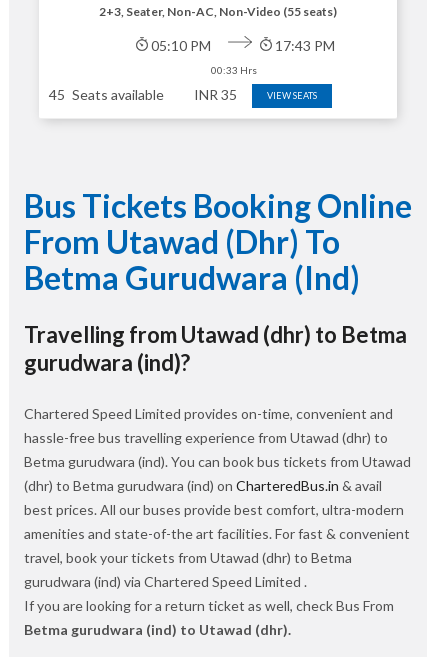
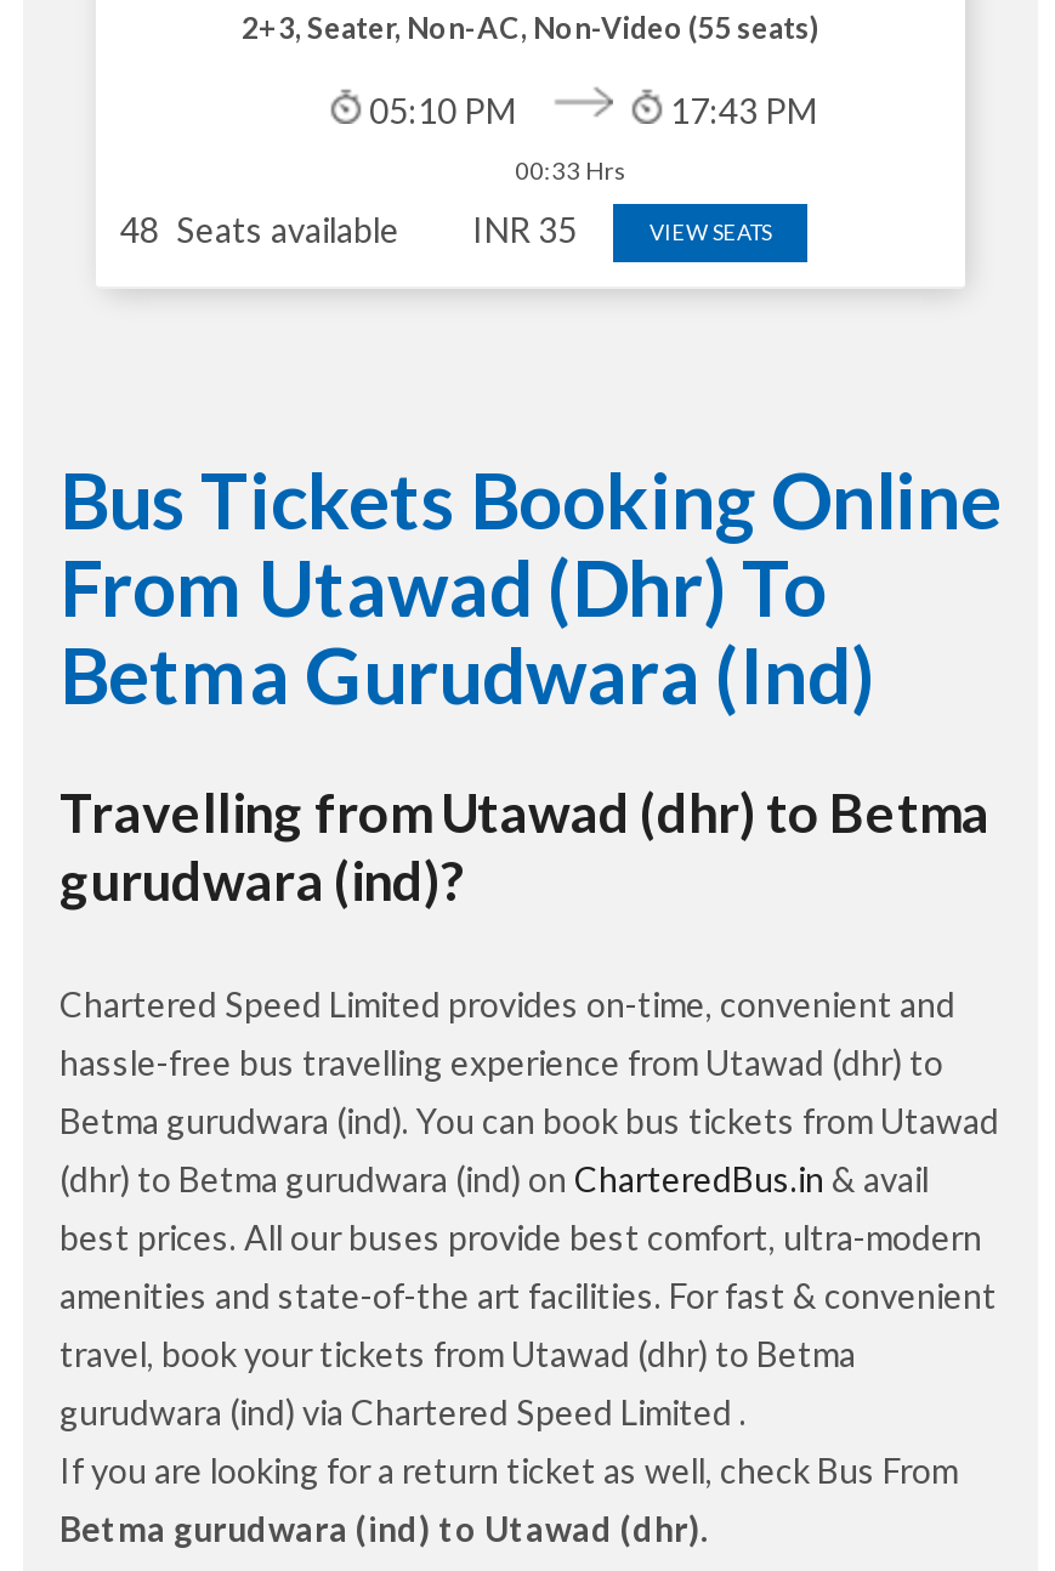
[49,86,164,103] 45 Seats available -> [120,209,399,250] 48 Seats available

